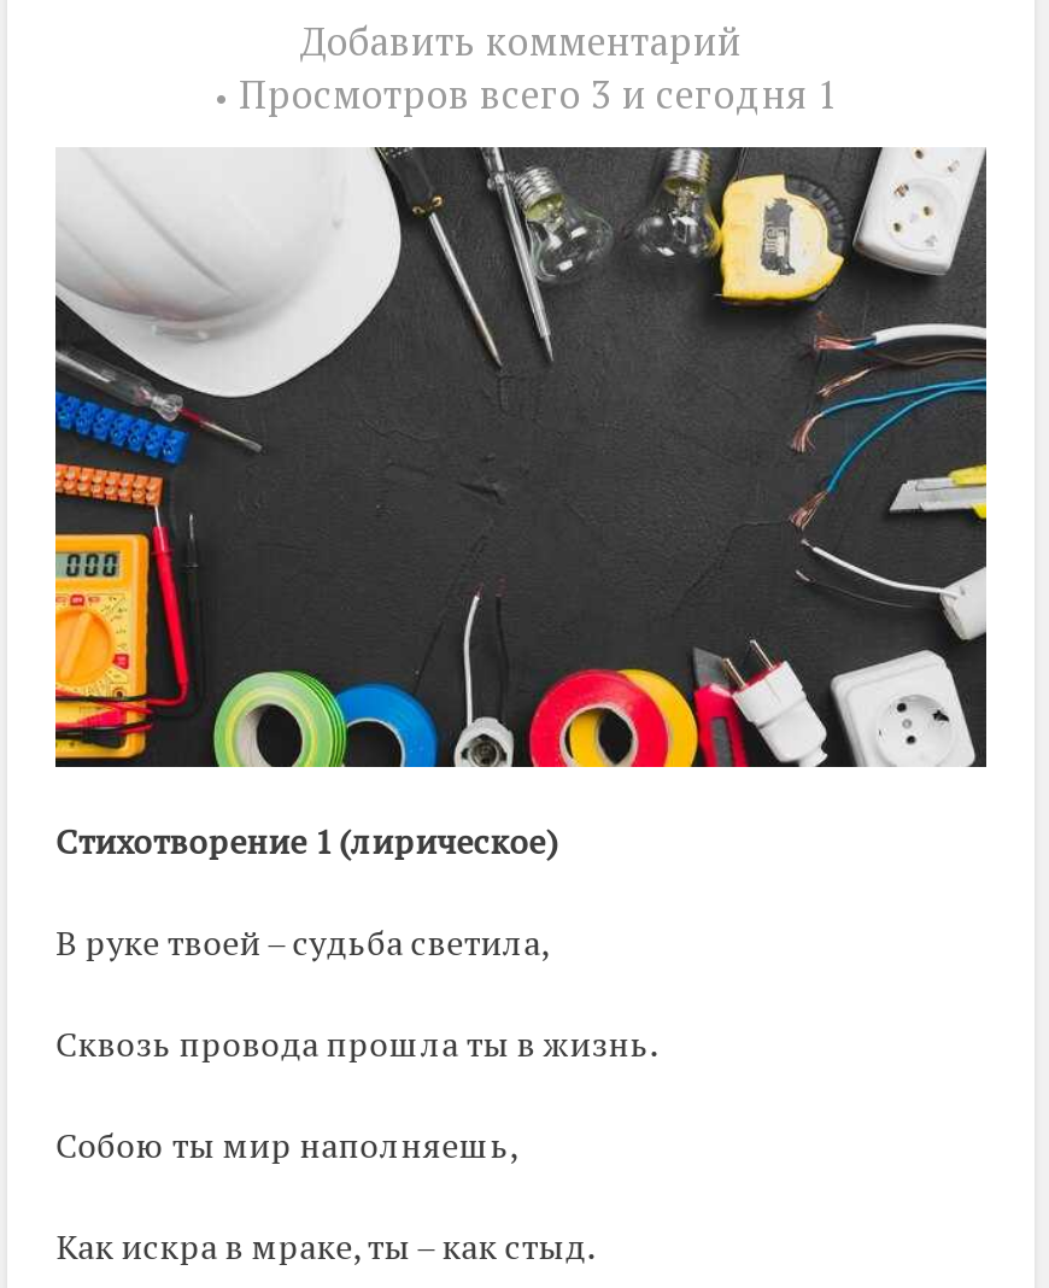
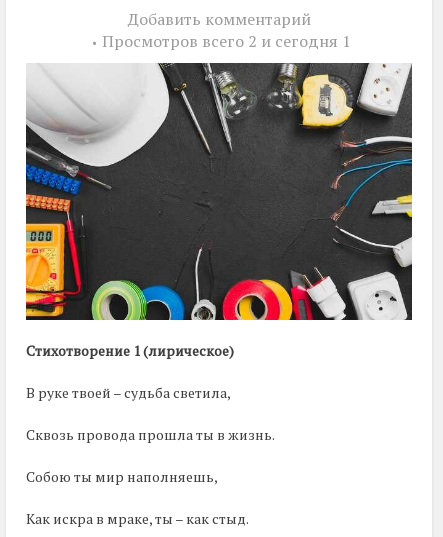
[239,68,839,121] Просмотров всего 3 и сегодня 1 -> [102,30,351,52] Просмотров всего 2 и сегодня 1

